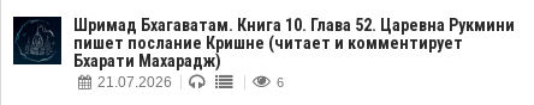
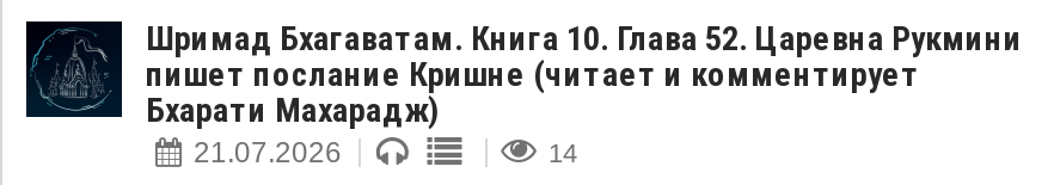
[272,75,283,89] 6 -> [541,138,577,167] 14

